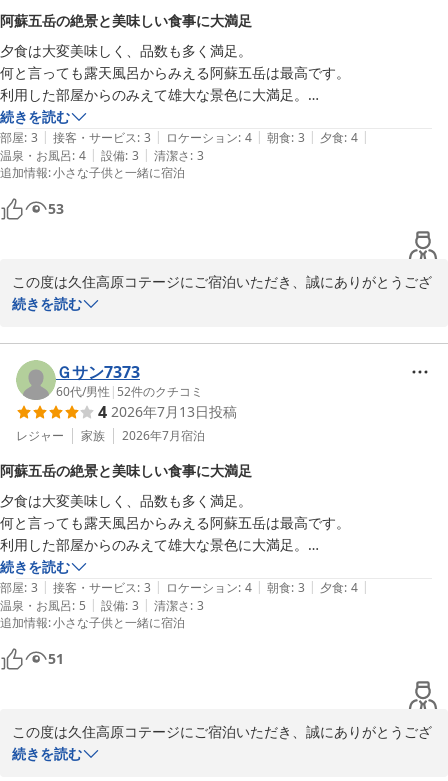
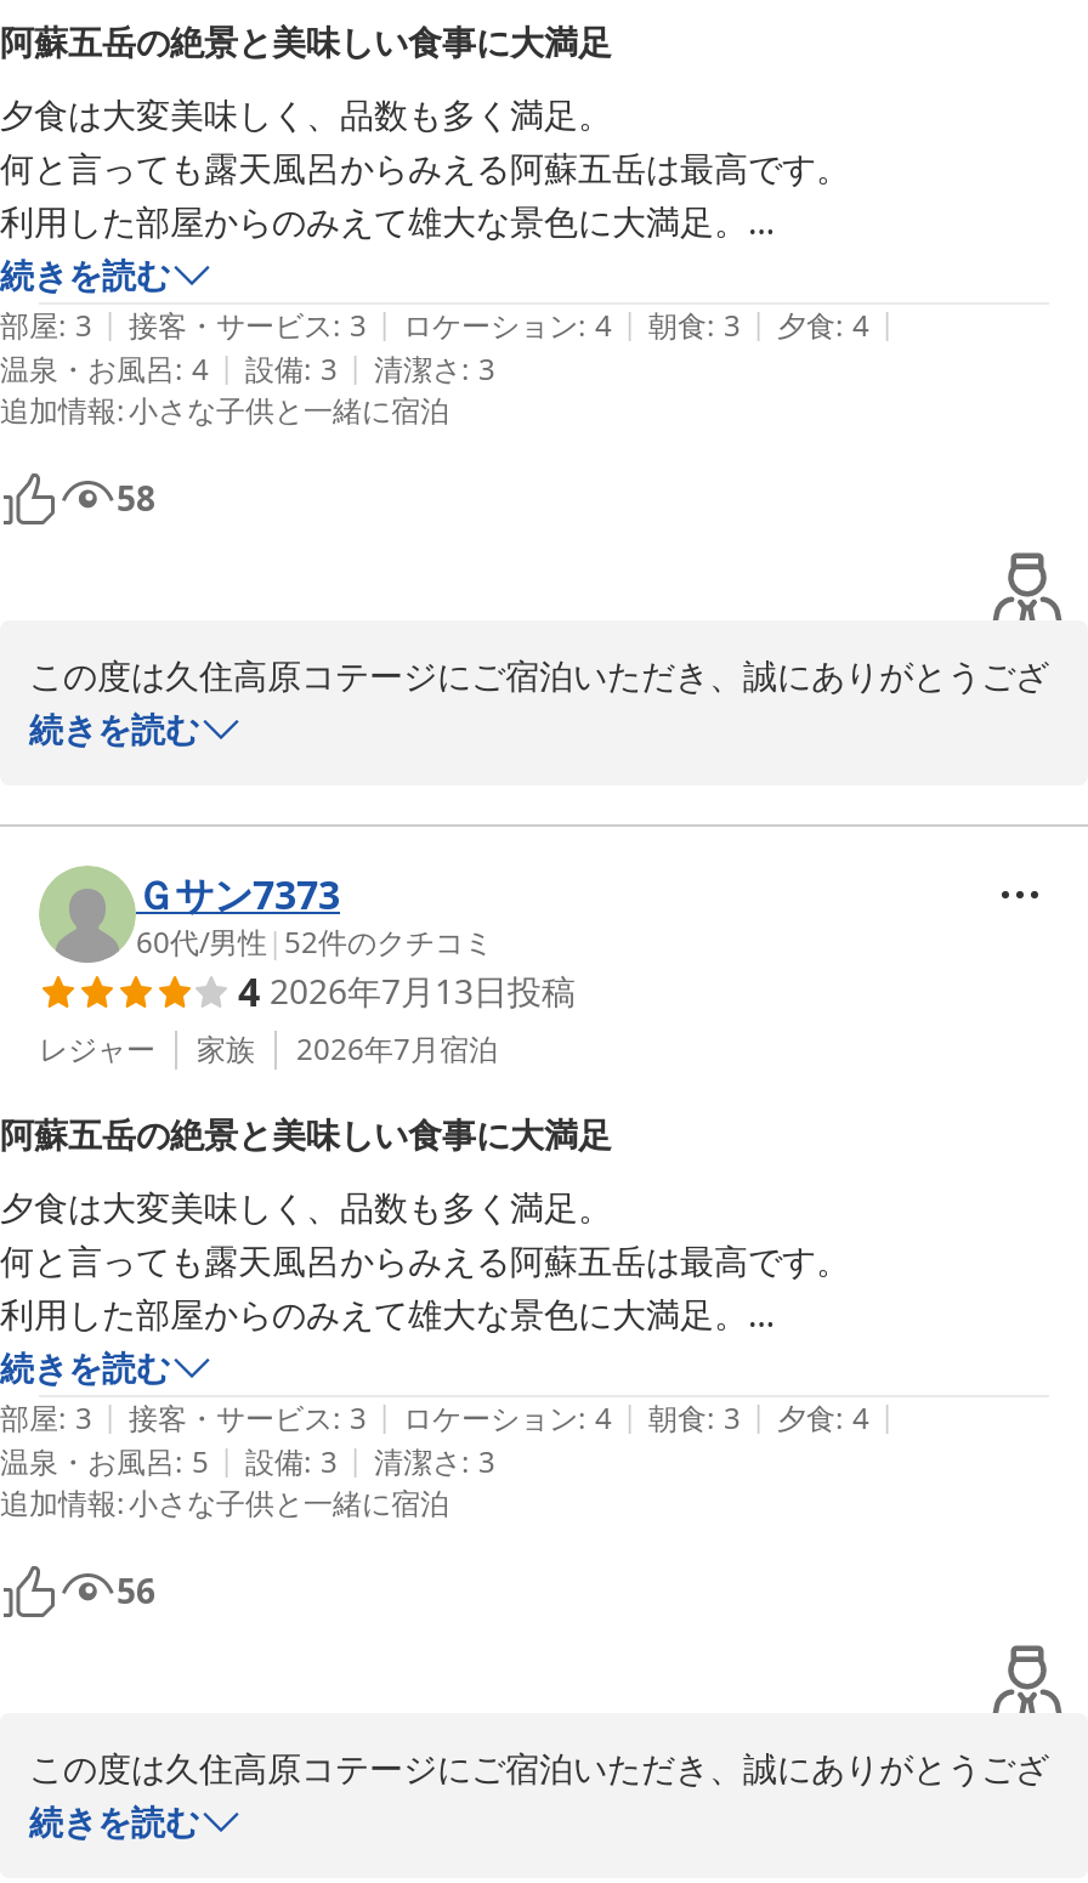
[48,199,64,218] 53 -> [117,475,155,521] 58
[48,649,64,668] 51 -> [117,1567,155,1613] 56

